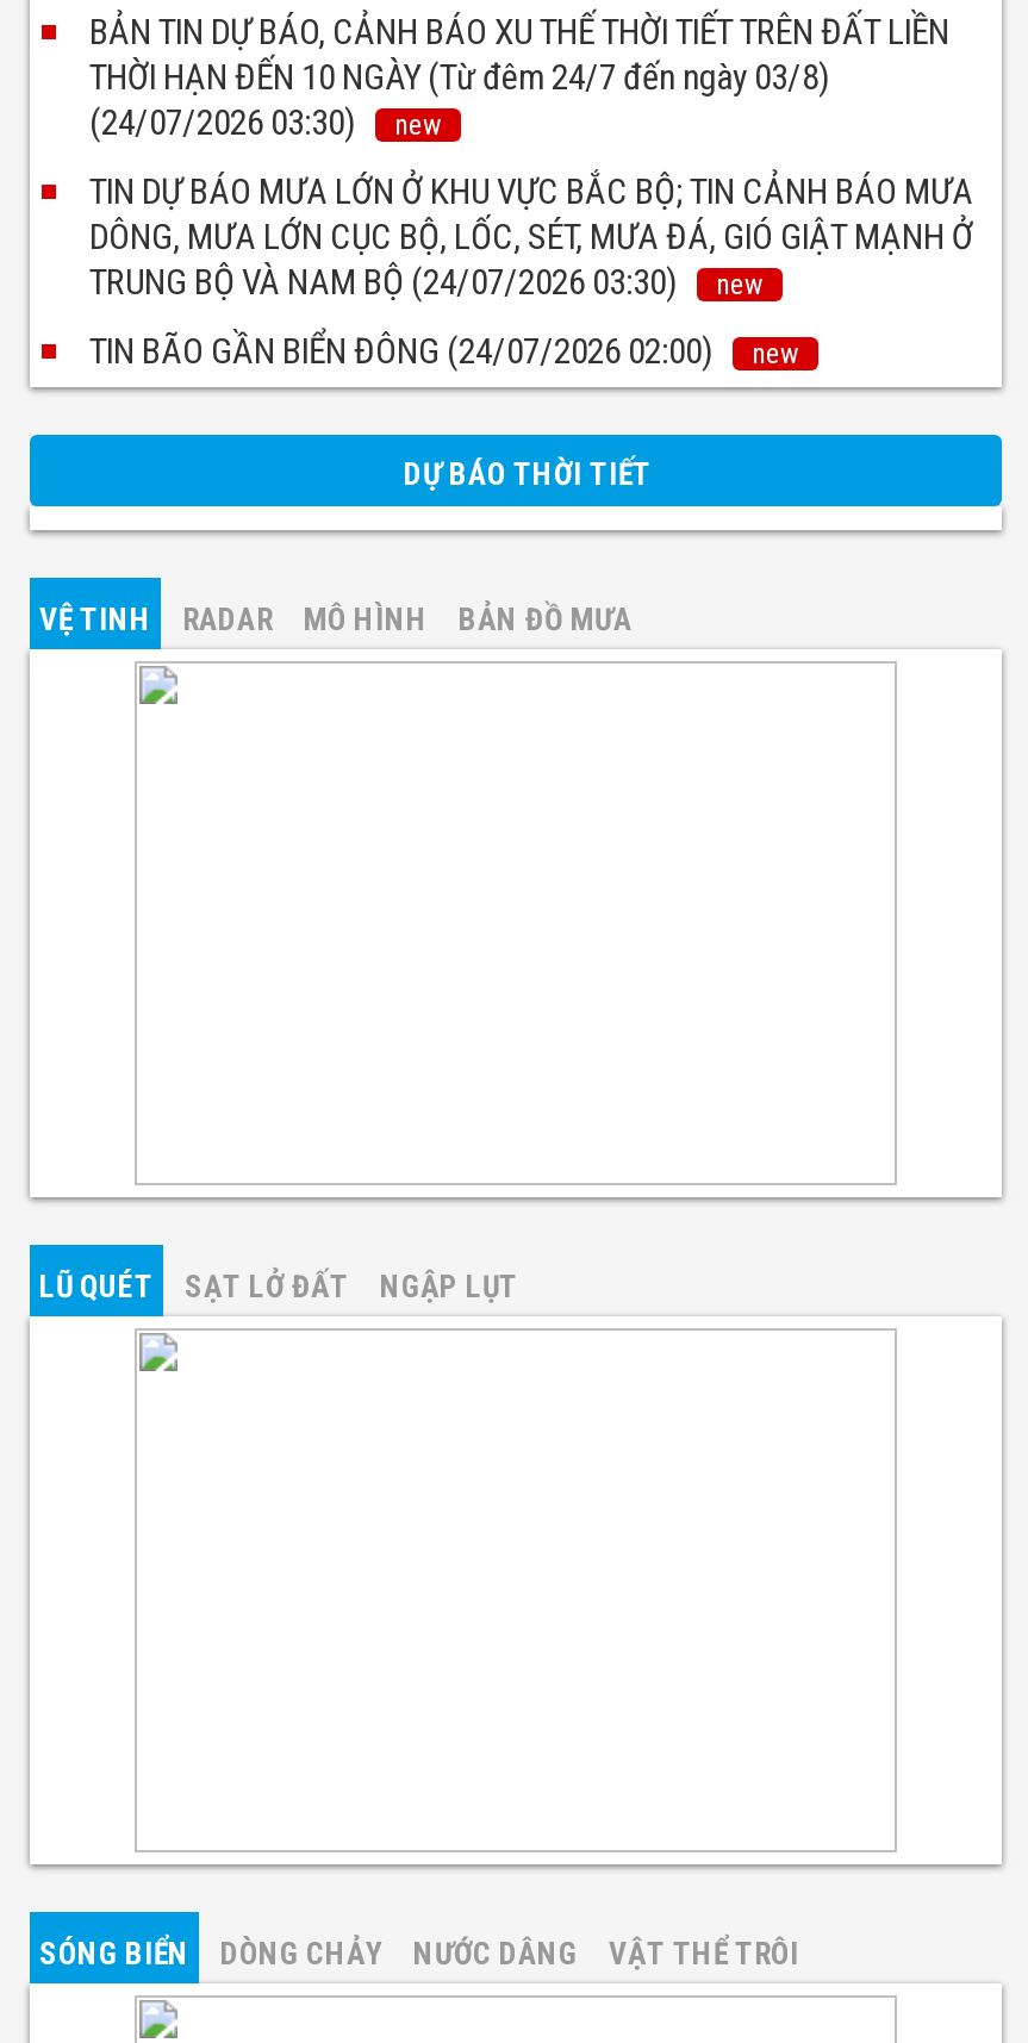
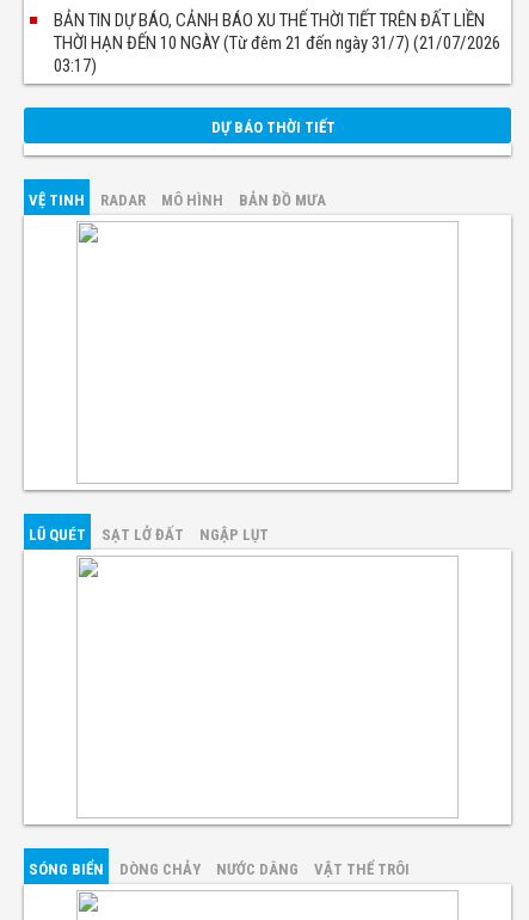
[89,55,973,372] THỜI HẠN ĐẾN 10 NGÀY (Từ đêm 24/7 đến ngày 03/8) | (24/07/2026 03:30) | new | TIN DỰ BÁO MƯA LỚN Ở KHU VỰC BẮC BỘ; TIN CẢNH BÁO MƯA | DÔNG, MƯA LỚN CỤC BỘ, LỐC, SÉT, MƯA ĐÁ, GIÓ GIẬT MẠNH Ở | TRUNG BỘ VÀ NAM BỘ (24/07/2026 03:30) | new | TIN BÃO GẦN BIỂN ĐÔNG (24/07/2026 02:00) | new -> [54,32,500,76] THỜI HẠN ĐẾN 10 NGÀY (Từ đêm 21 đến ngày 31/7) (21/07/2026 | 03:17)

